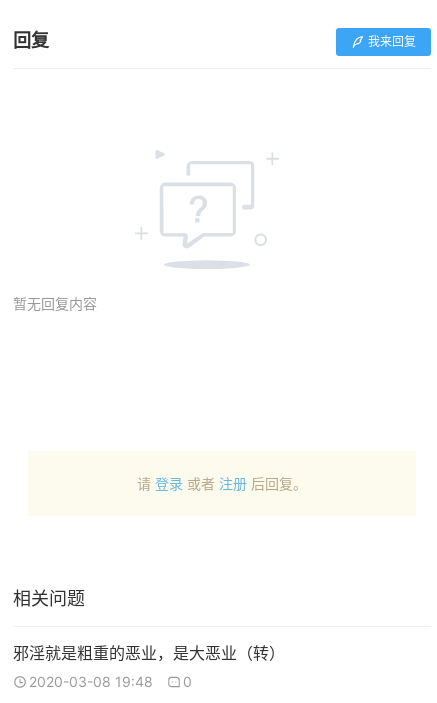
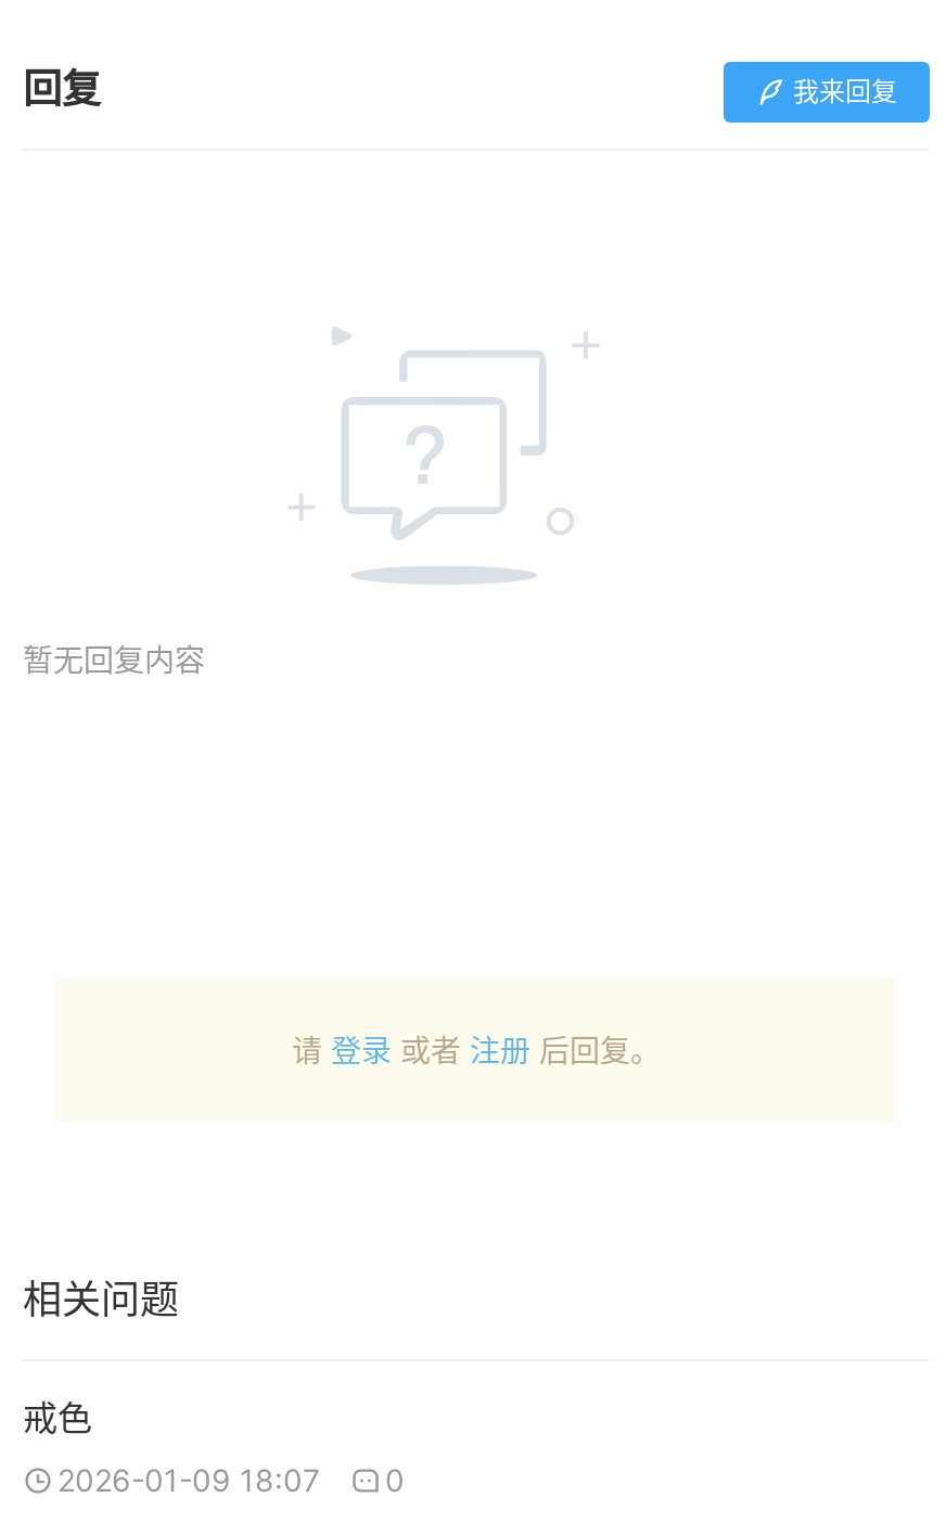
[13,643,285,663] 邪淫就是粗重的恶业，是大恶业（转） -> [23,1396,92,1439] 戒色
[29,673,192,690] 2020-03-08 19:48 0 -> [57,1461,405,1498] 2026-01-09 18:07 0

